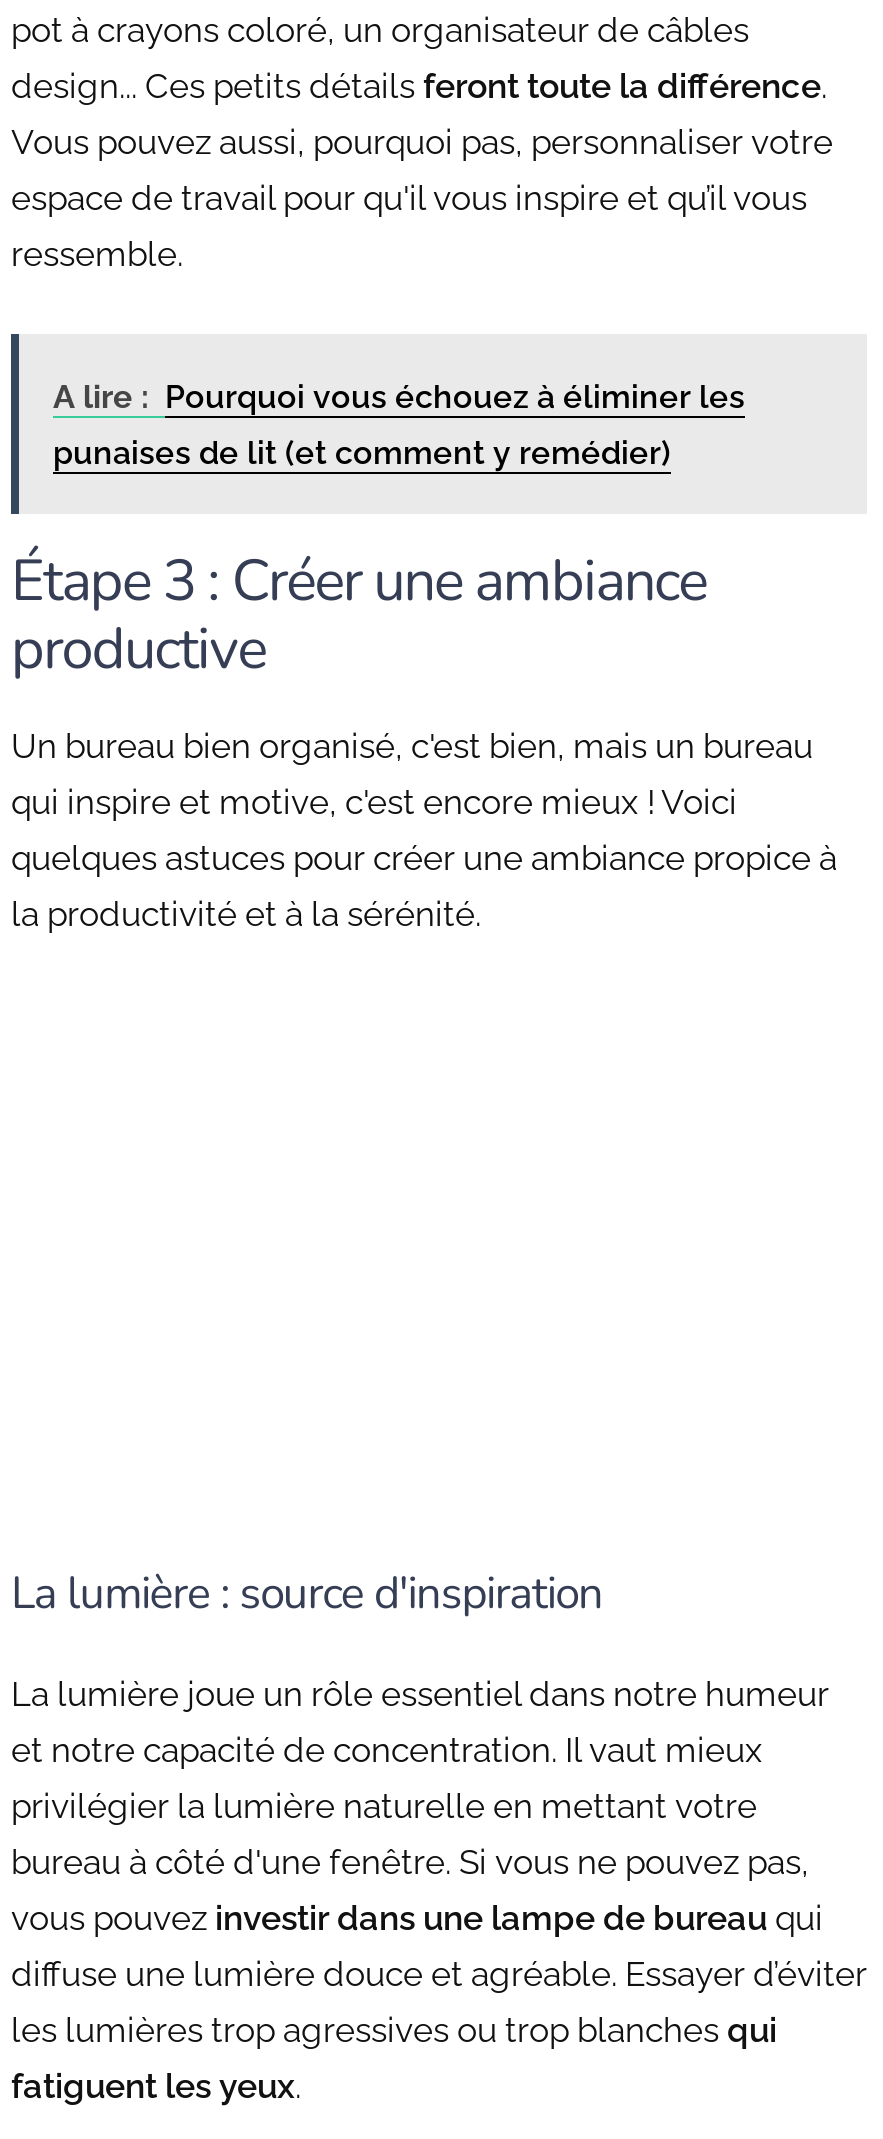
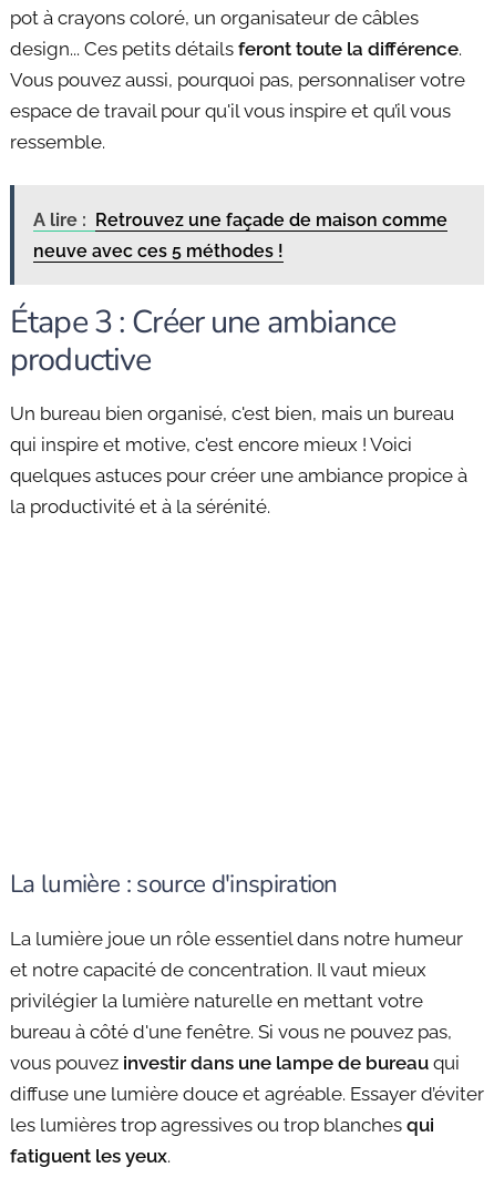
[53,377,745,415] A lire : Pourquoi vous échouez à éliminer les -> [33,210,447,231] A lire : Retrouvez une façade de maison comme
[53,433,671,471] punaises de lit (et comment y remédier) -> [33,241,284,262] neuve avec ces 5 méthodes !

